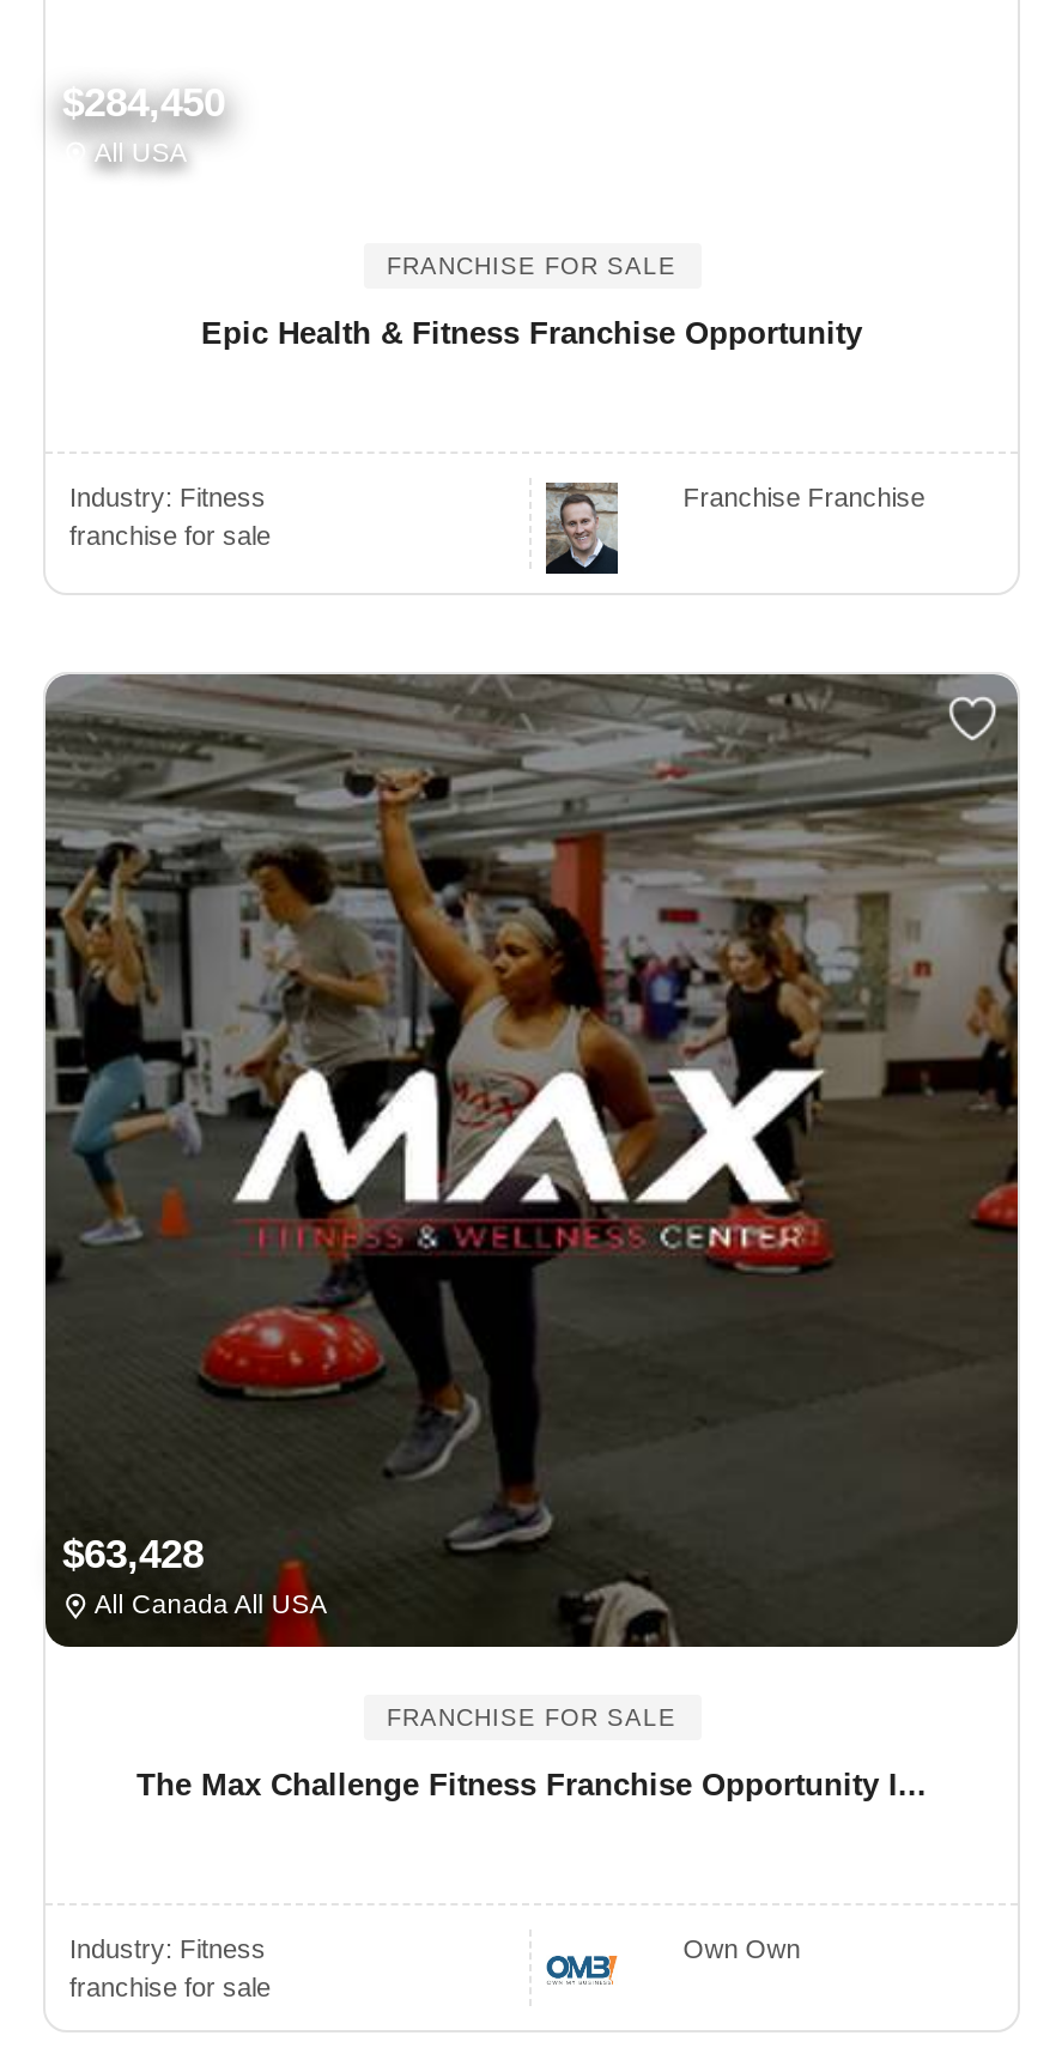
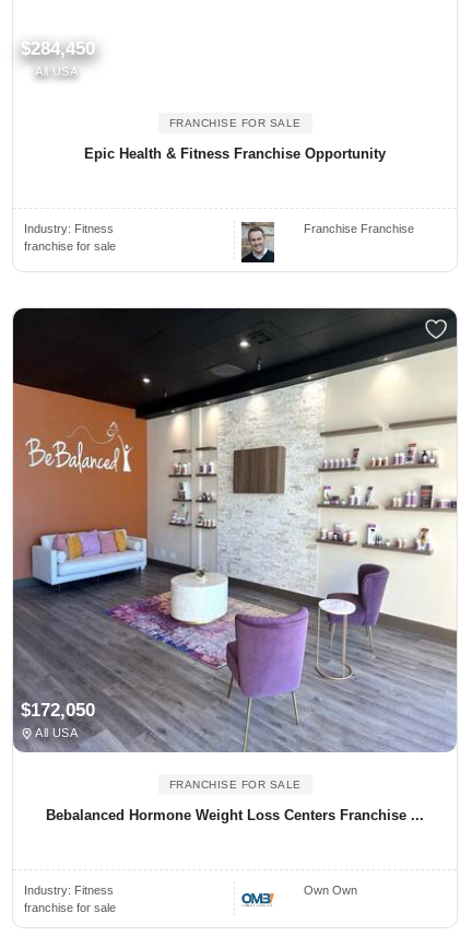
[43,673,1020,1648] [image] | $63,428 | All Canada All USA -> [12,307,457,752] [image] | $172,050 | All USA
[136,1766,927,1802] The Max Challenge Fitness Franchise Opportunity I... -> [46,807,424,824] Bebalanced Hormone Weight Loss Centers Franchise ...

